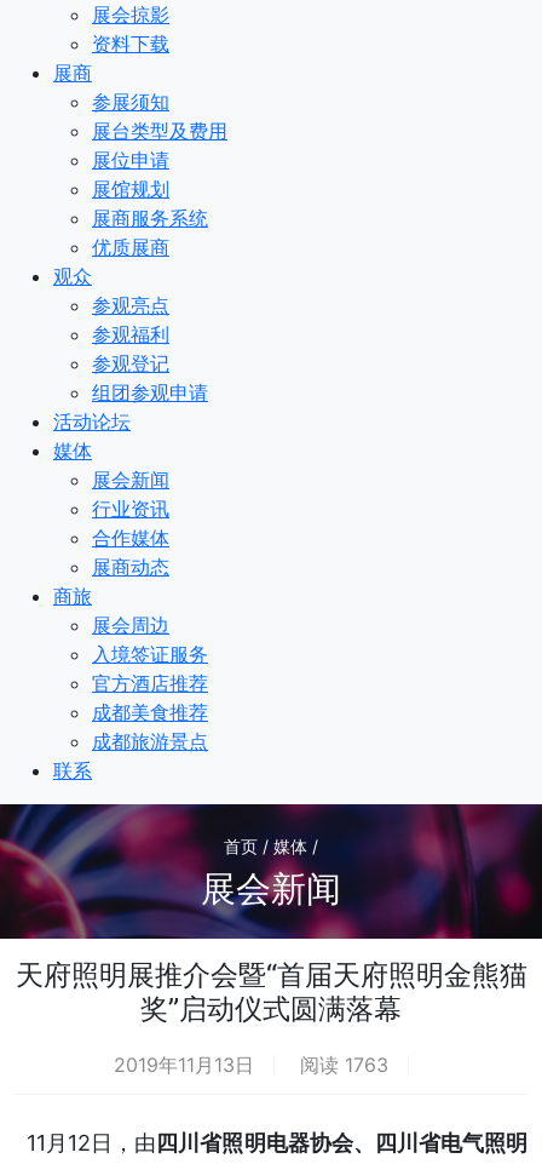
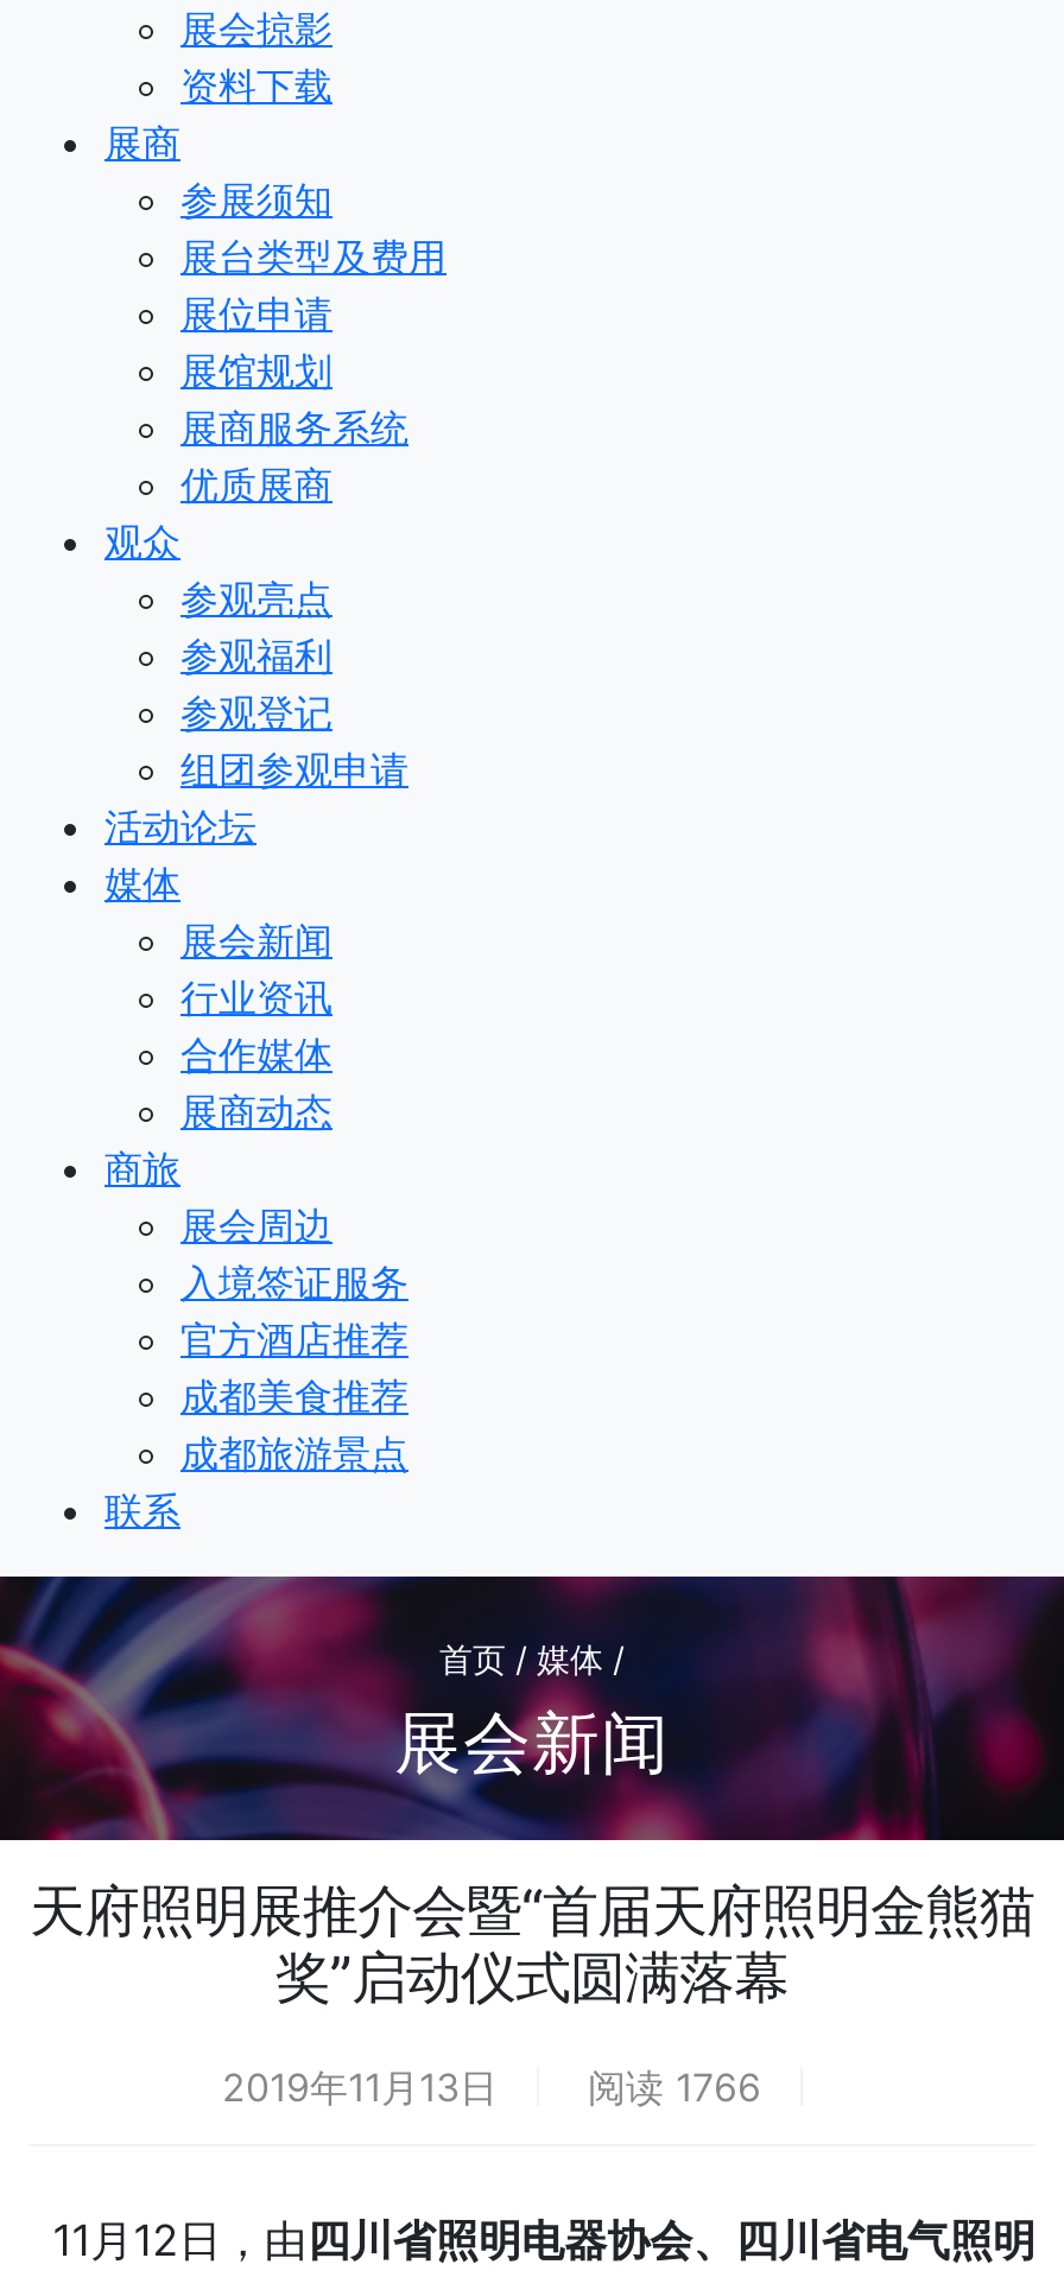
[113,1053,388,1077] 2019年11月13日 阅读 1763 -> [222,2063,761,2111] 2019年11月13日 阅读 1766

